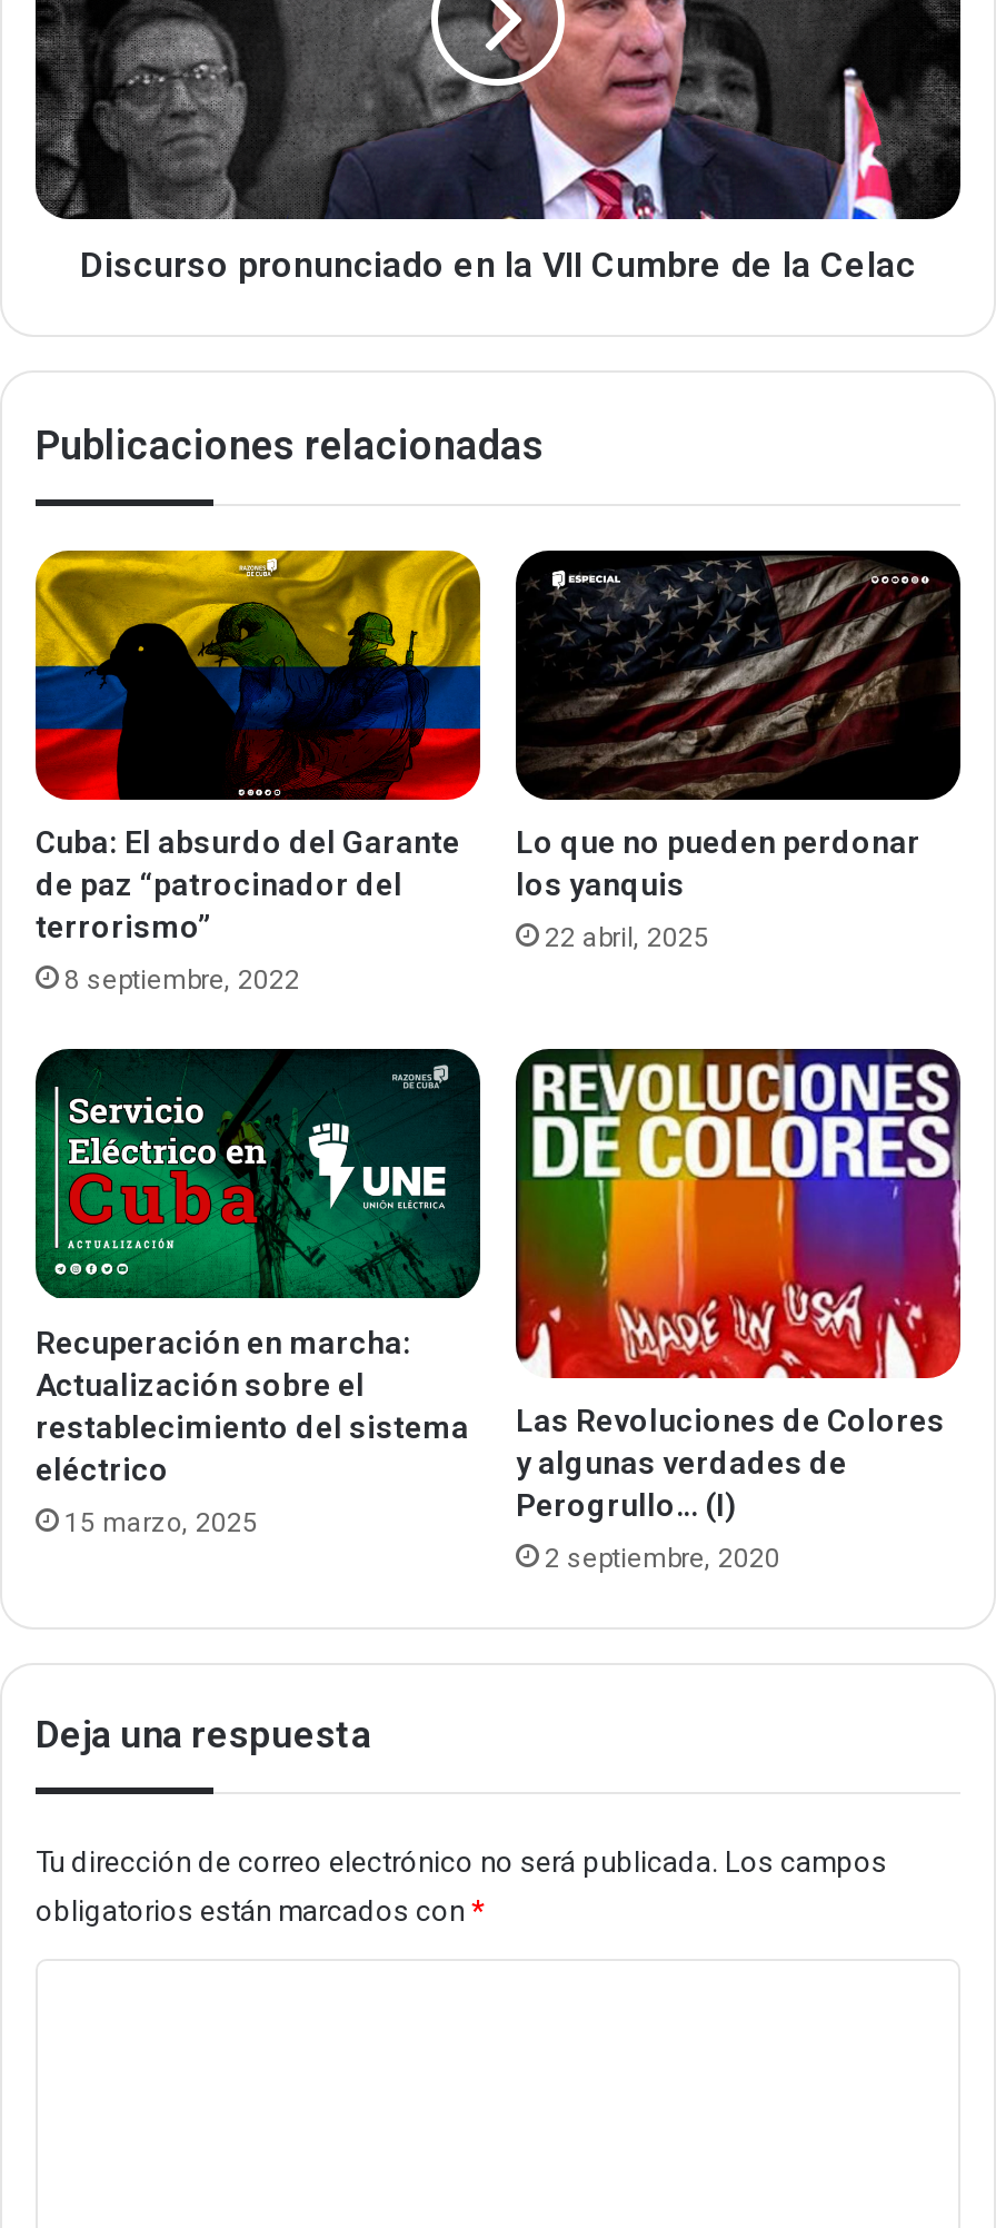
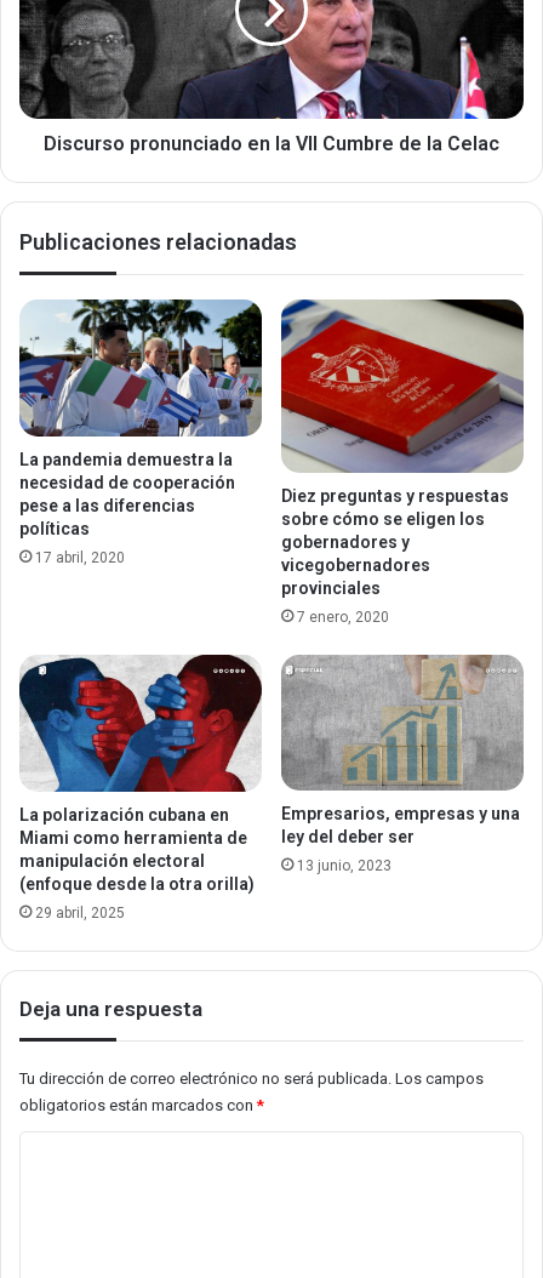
[33,547,482,945] [image] | Cuba: El absurdo del Garante | de paz “patrocinador del | terrorismo” -> [18,298,263,538] [image] | La pandemia demuestra la | necesidad de cooperación | pese a las diferencias | políticas
[514,547,963,903] [image] | Lo que no pueden perdonar | los yanquis -> [280,298,525,598] [image] | Diez preguntas y respuestas | sobre cómo se eligen los | gobernadores y | vicegobernadores | provinciales
[545,923,709,954] 22 abril, 2025 -> [297,608,389,625] 7 enero, 2020
[64,965,300,996] 8 septiembre, 2022 -> [35,549,125,566] 17 abril, 2020
[33,1046,482,1487] [image] | Recuperación en marcha: | Actualización sobre el | restablecimiento del sistema | eléctrico -> [19,634,263,893] [image] | La polarización cubana en | Miami como herramienta de | manipulación electoral | (enfoque desde la otra orilla)
[516,1046,963,1344] [image] -> [280,634,524,755] [image]
[516,1403,945,1523] Las Revoluciones de Colores | y algunas verdades de | Perogrullo… (I) -> [281,804,520,847] Empresarios, empresas y una | ley del deber ser
[64,1507,258,1538] 15 marzo, 2025 -> [35,904,125,921] 29 abril, 2025
[545,1543,780,1574] 2 septiembre, 2020 -> [297,858,391,875] 13 junio, 2023

